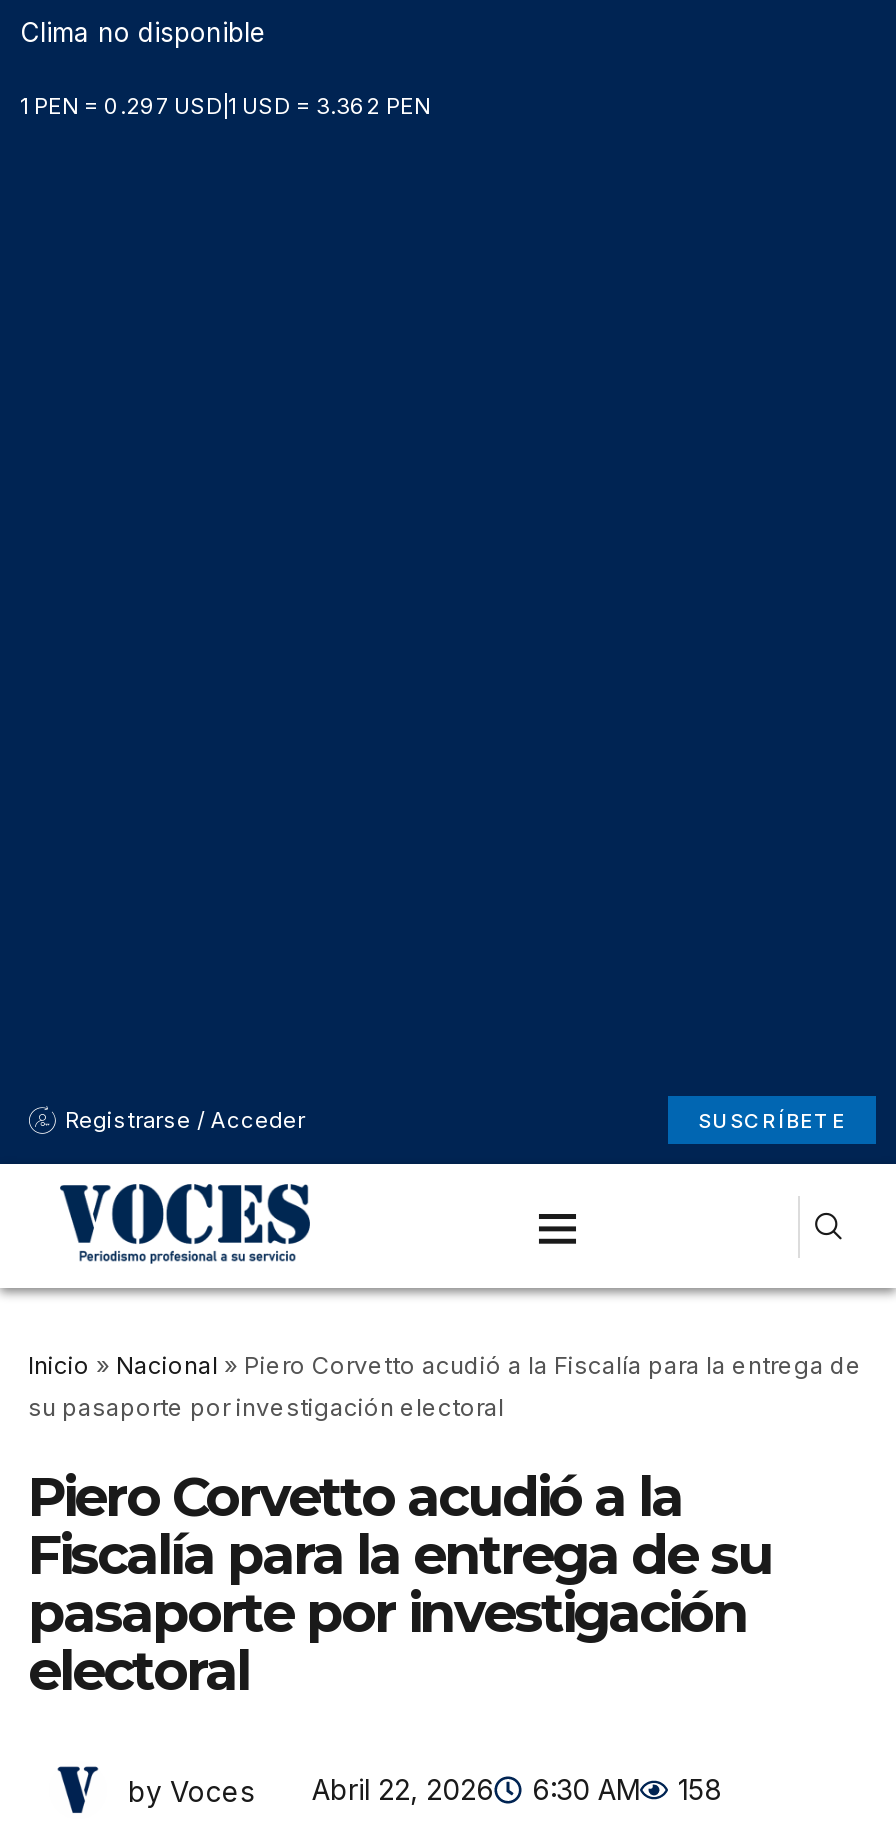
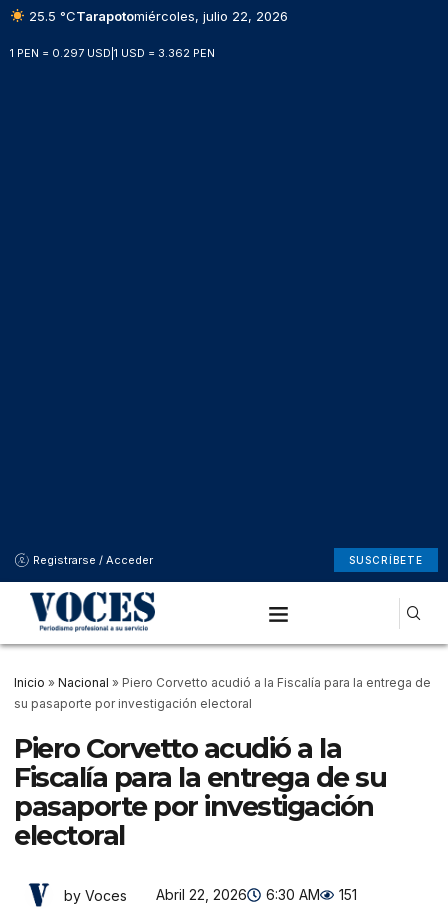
[20,16,266,48] Clima no disponible -> [25,8,288,24] 25.5 °CTarapotomiércoles, julio 22, 2026
[128,1772,722,1807] by Voces Abril 22, 2026 6:30 AM 158 -> [64,886,357,903] by Voces Abril 22, 2026 6:30 AM 151

